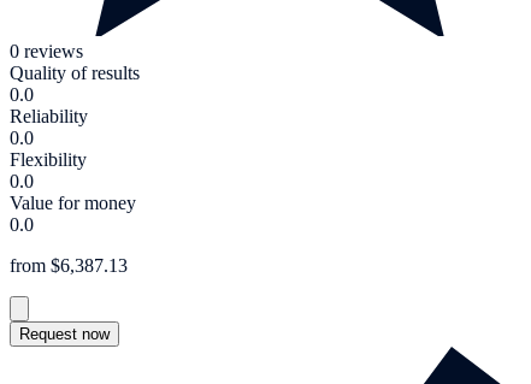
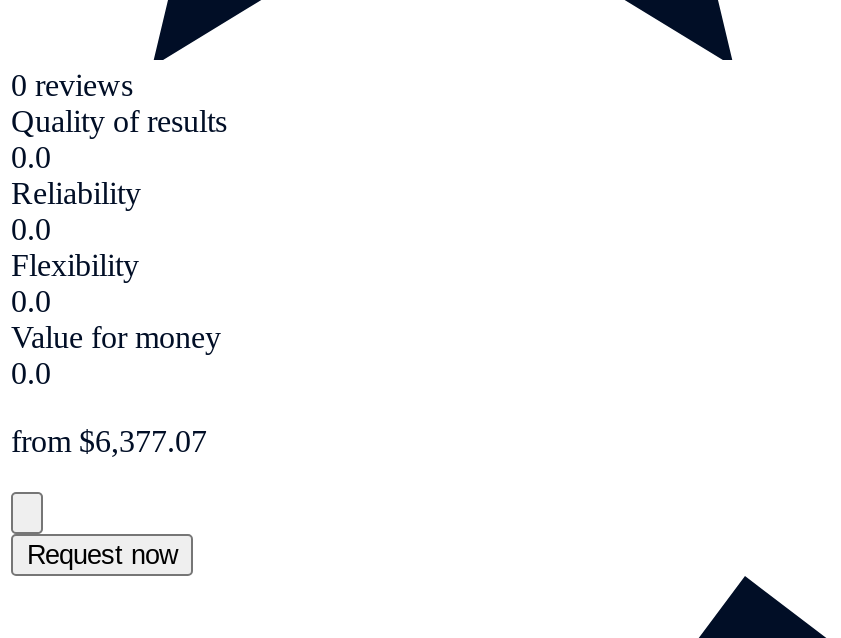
[10,255,128,276] from $6,387.13 -> [11,424,207,458] from $6,377.07

